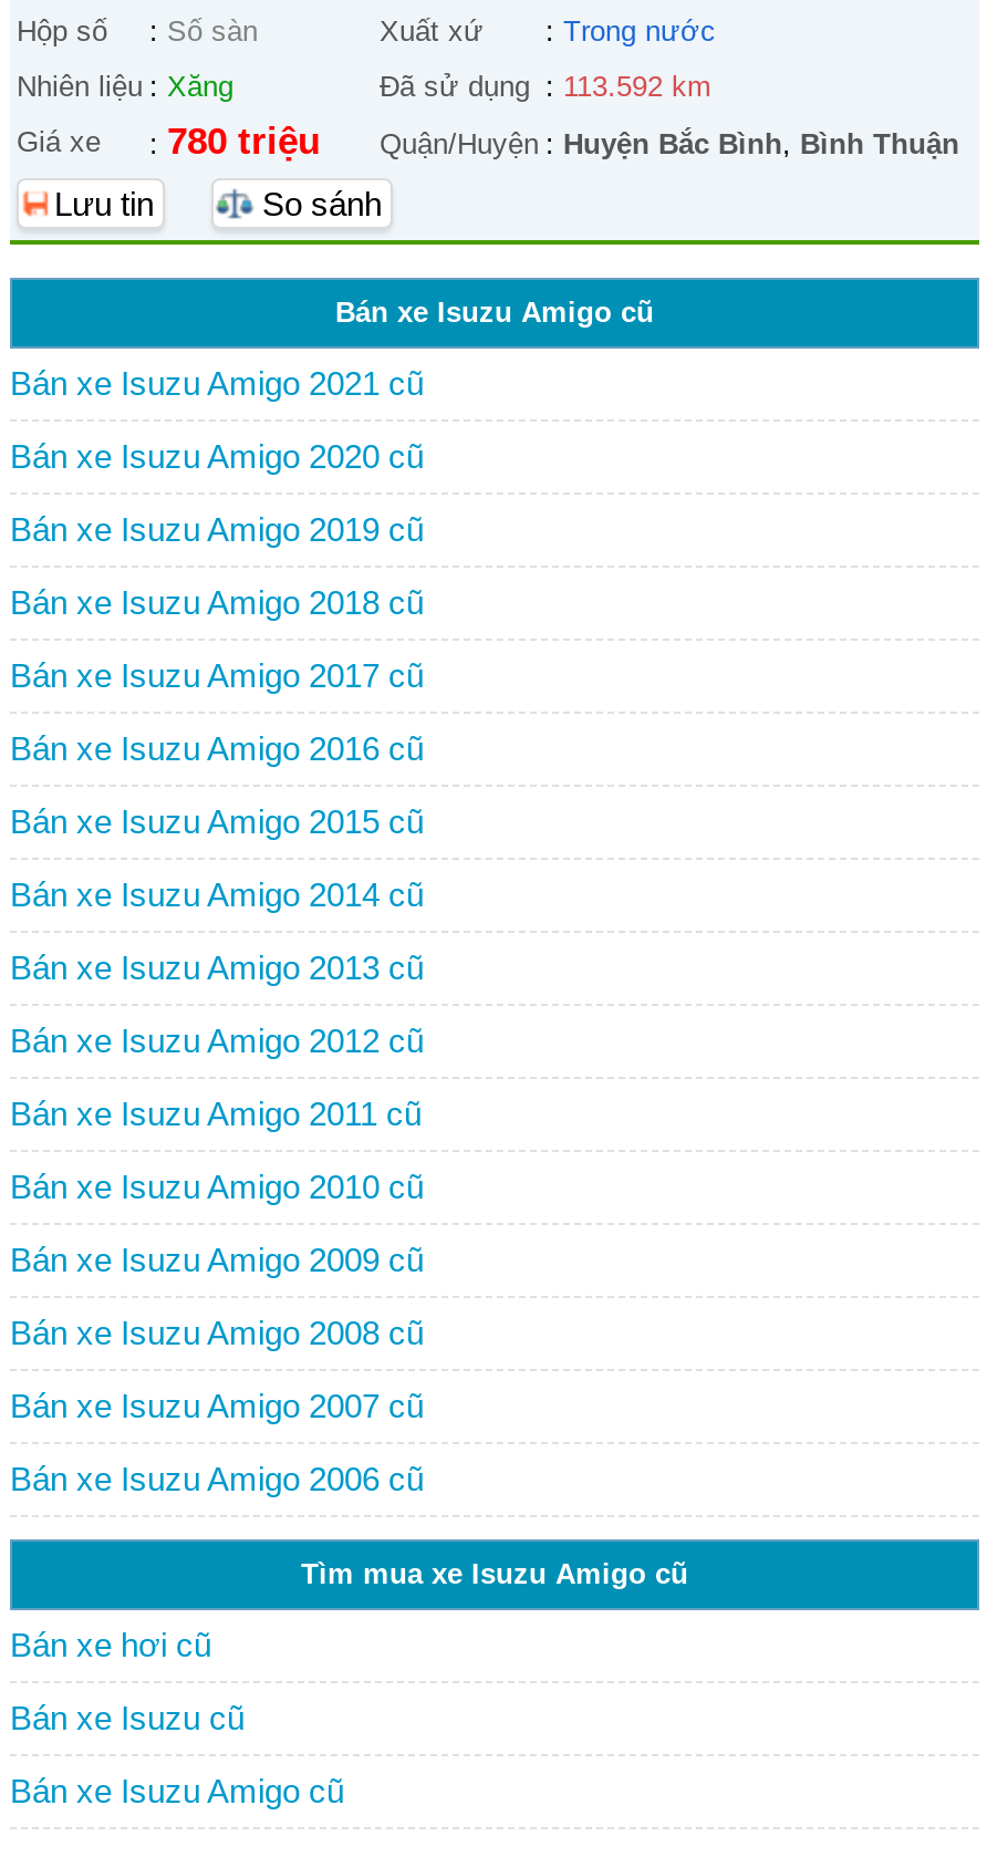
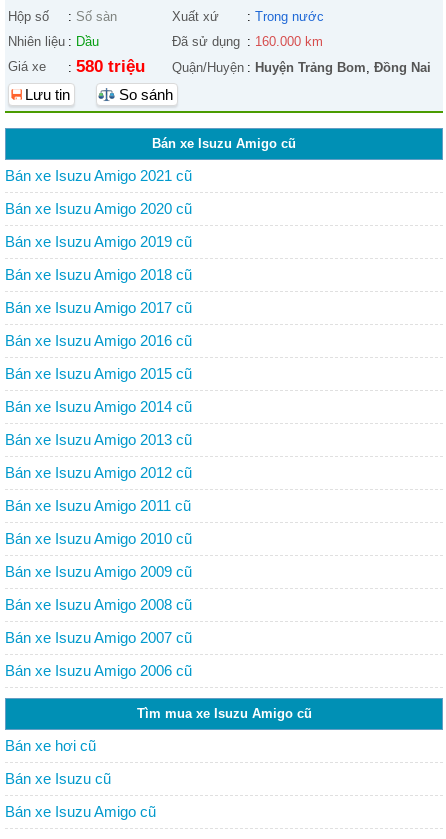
[17,70,233,103] Nhiên liệu : Xăng -> [8,34,99,49] Nhiên liệu : Dầu
[380,70,711,103] Đã sử dụng : 113.592 km -> [172,34,323,49] Đã sử dụng : 160.000 km
[149,121,320,163] : 780 triệu -> [68,57,145,76] : 580 triệu
[380,127,959,160] Quận/Huyện : Huyện Bắc Bình, Bình Thuận -> [172,60,431,75] Quận/Huyện : Huyện Trảng Bom, Đồng Nai

